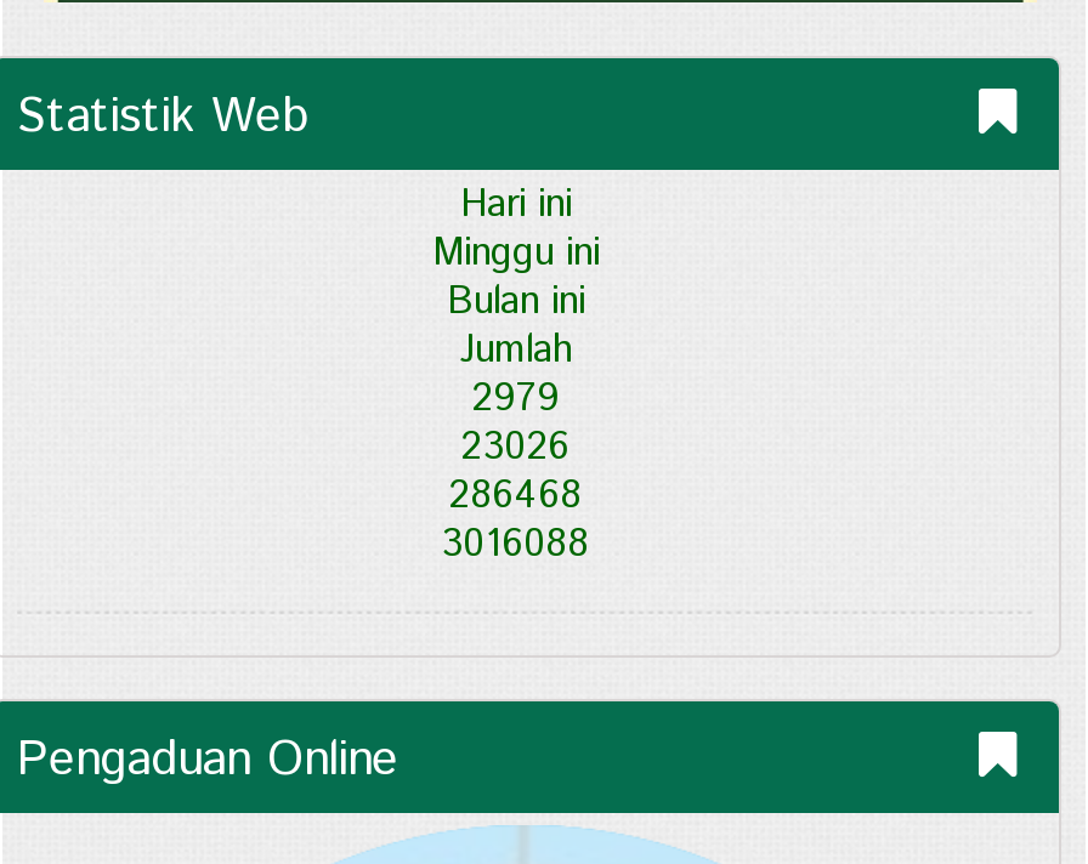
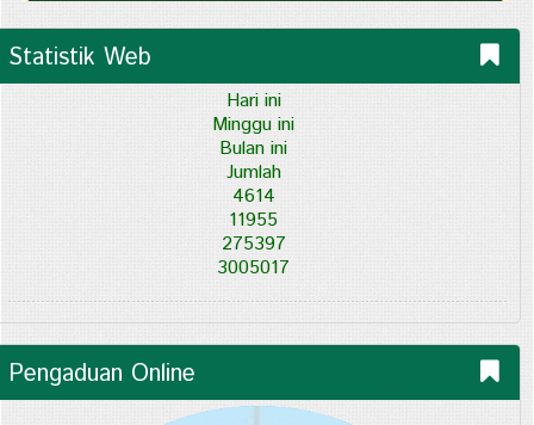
[472,371,560,427] 2979 -> [232,183,275,210] 4614
[461,420,571,475] 23026 -> [229,206,278,234] 11955
[449,468,583,524] 286468 -> [221,230,285,258] 275397
[442,517,590,573] 3016088 -> [217,254,290,282] 3005017

